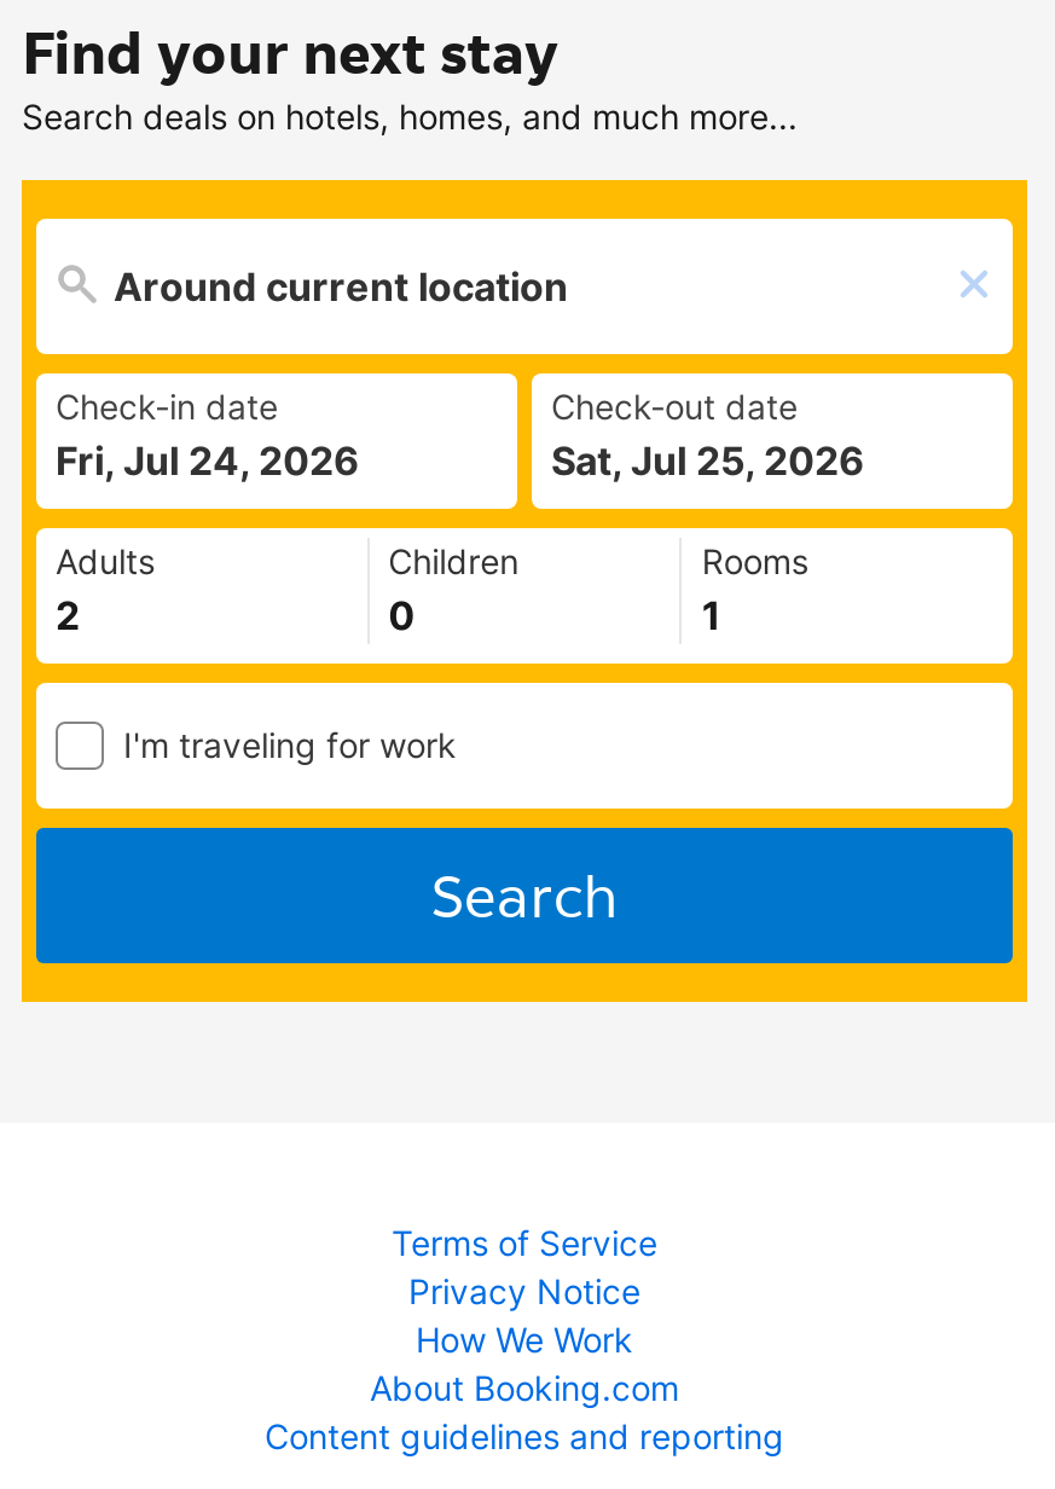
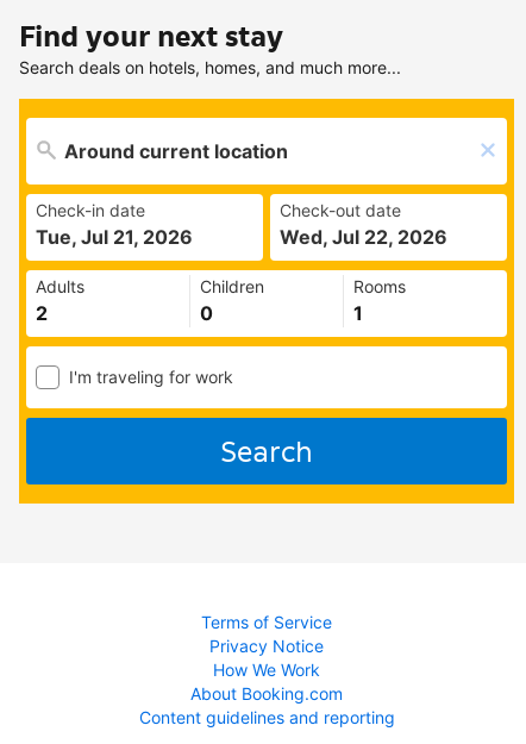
[56,436,360,485] Fri, Jul 24, 2026 -> [36,225,193,249] Tue, Jul 21, 2026
[551,436,865,485] Sat, Jul 25, 2026 -> [280,225,447,249] Wed, Jul 22, 2026

